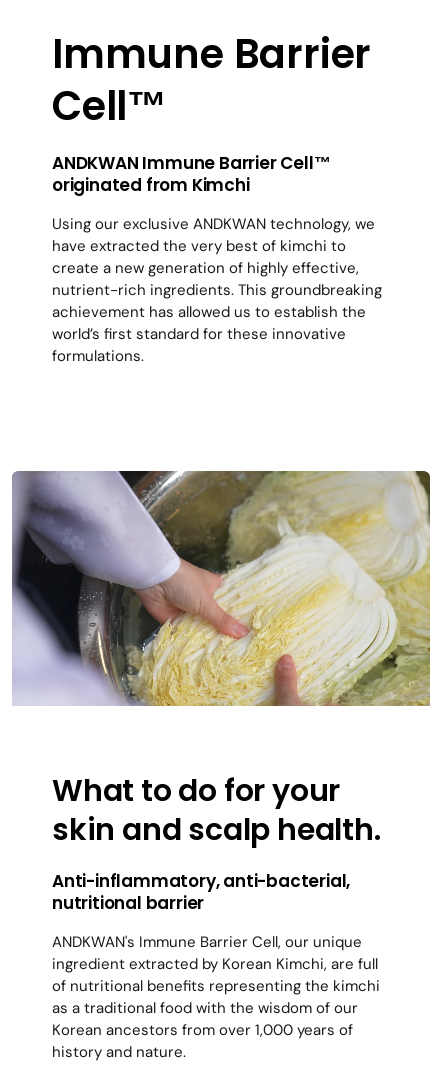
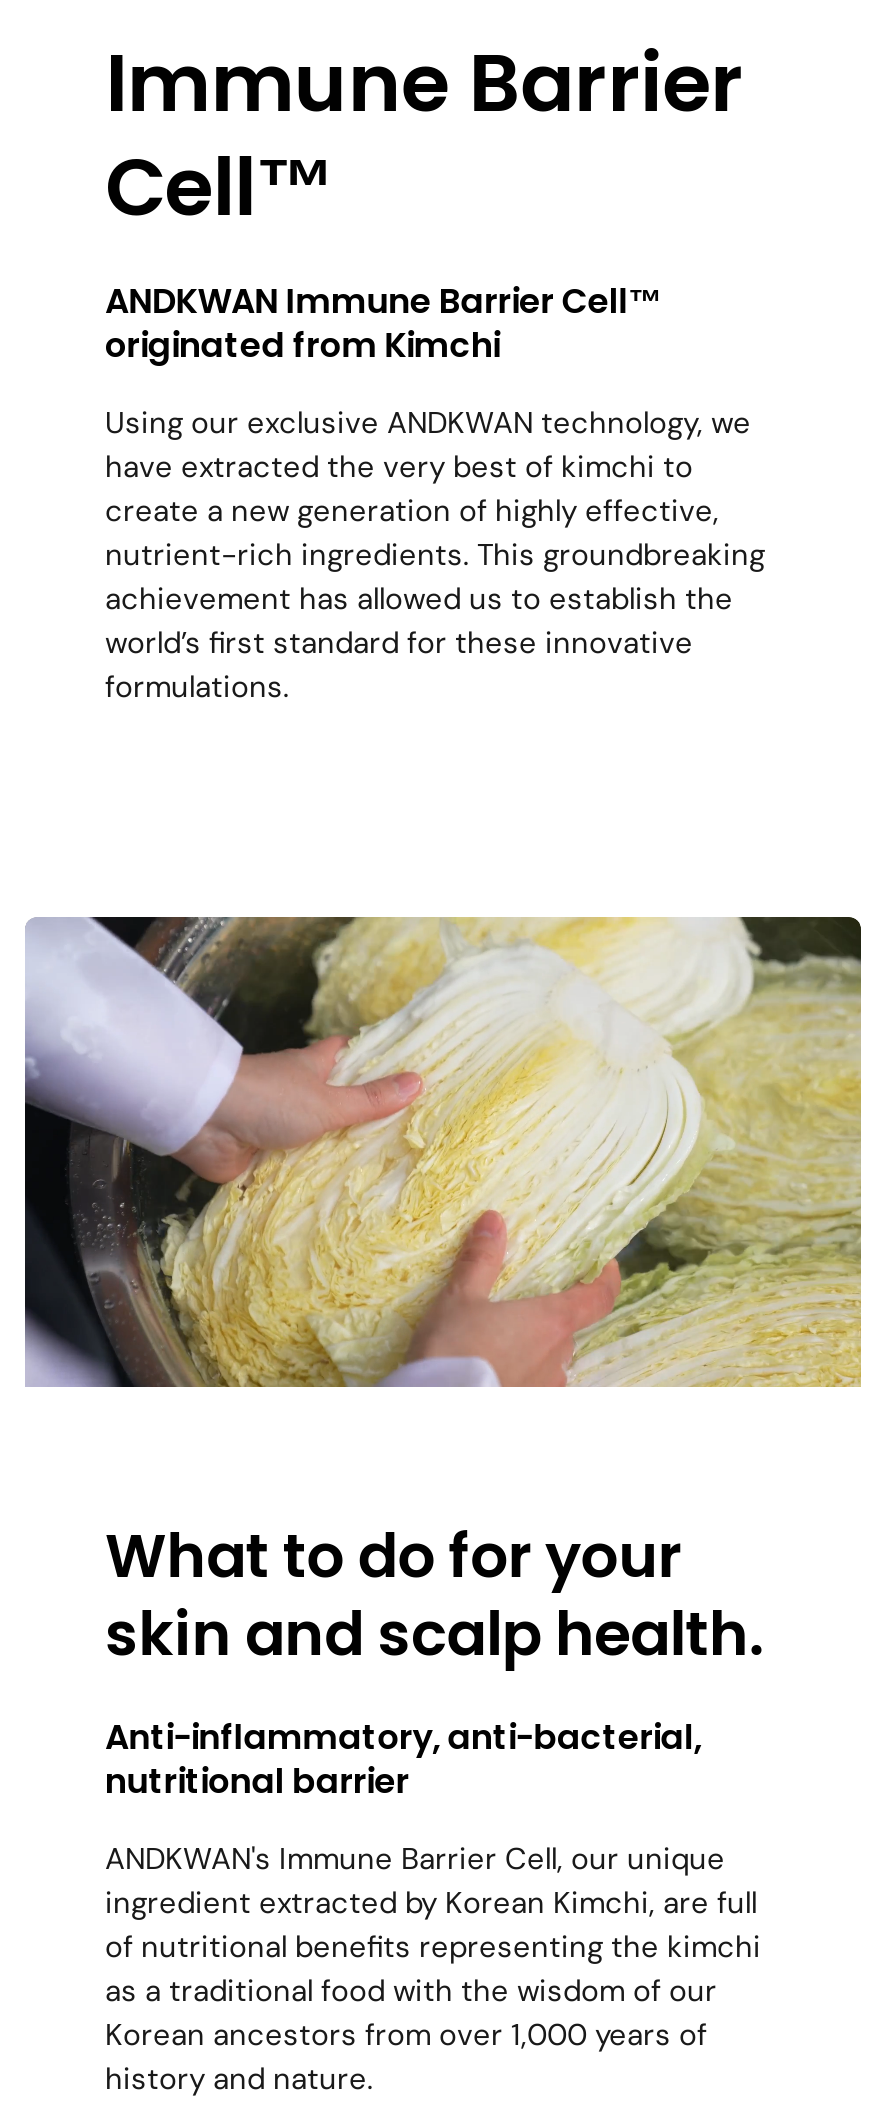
[11,470,430,706] [image] -> [23,915,861,1389] [image]

